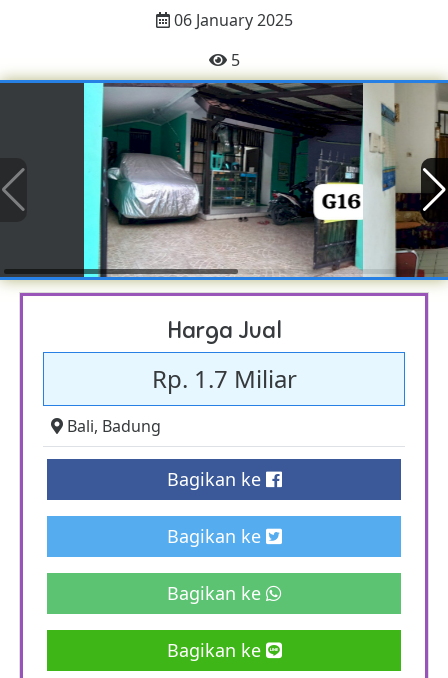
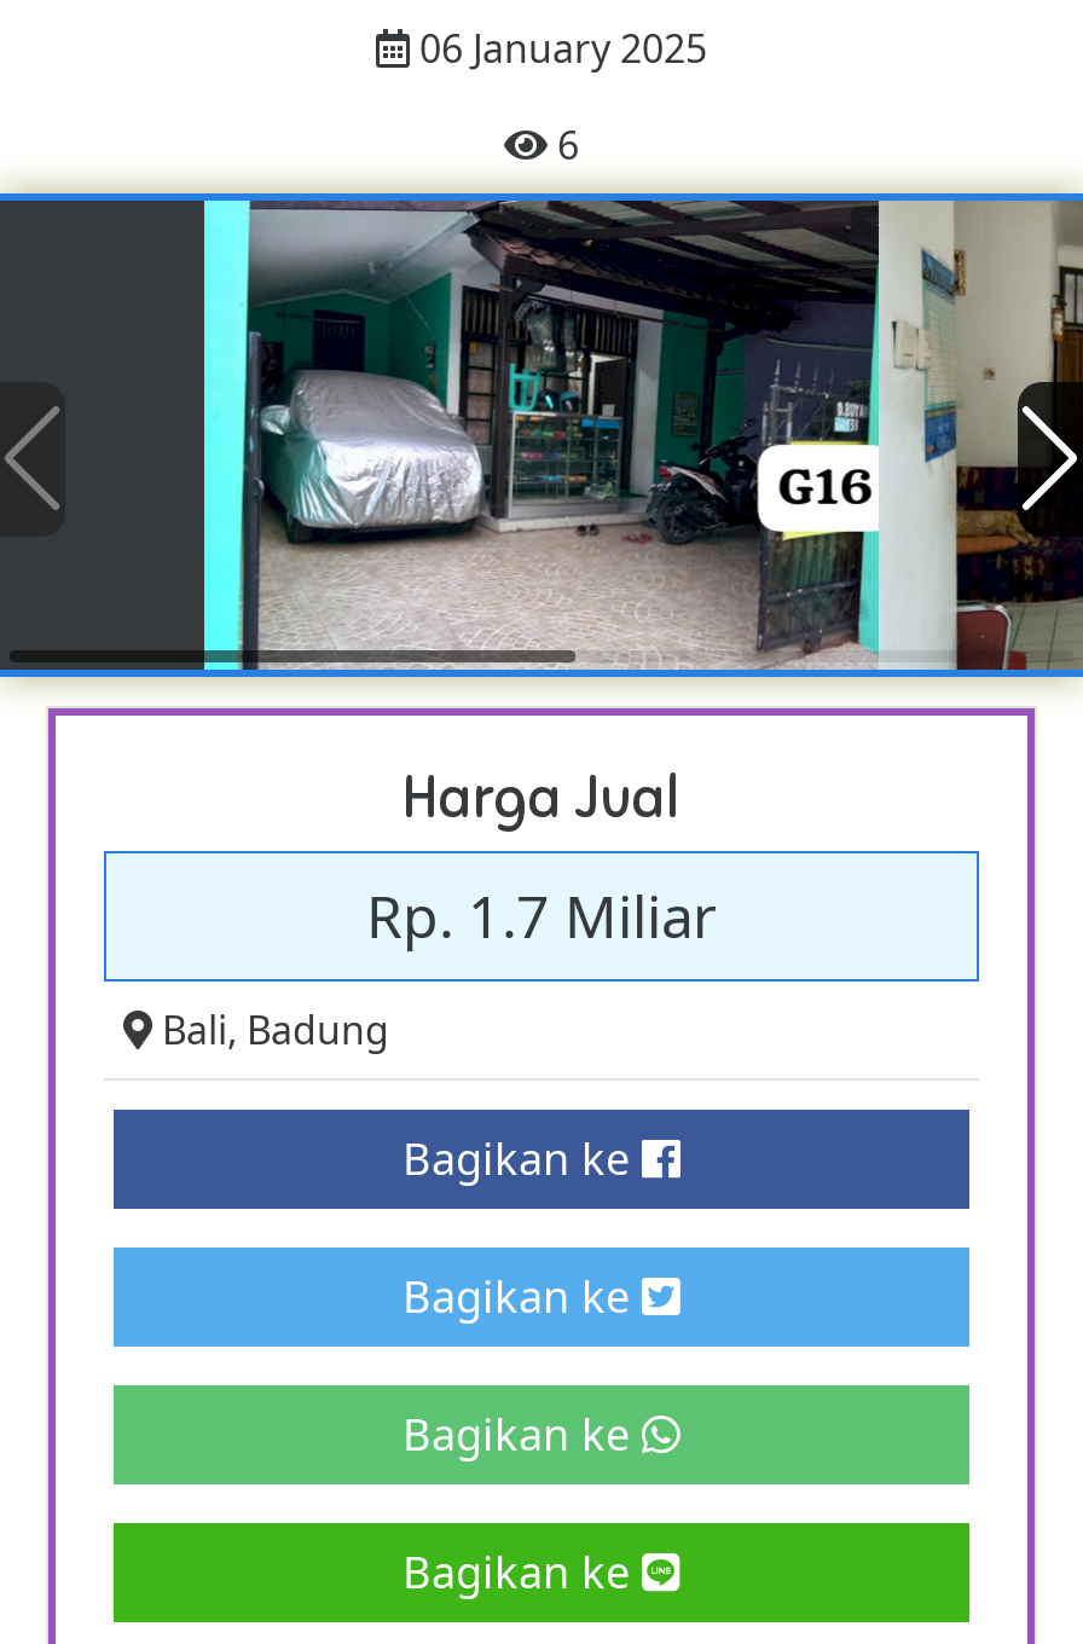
[226,49,239,71] 5 -> [548,118,579,172] 6

